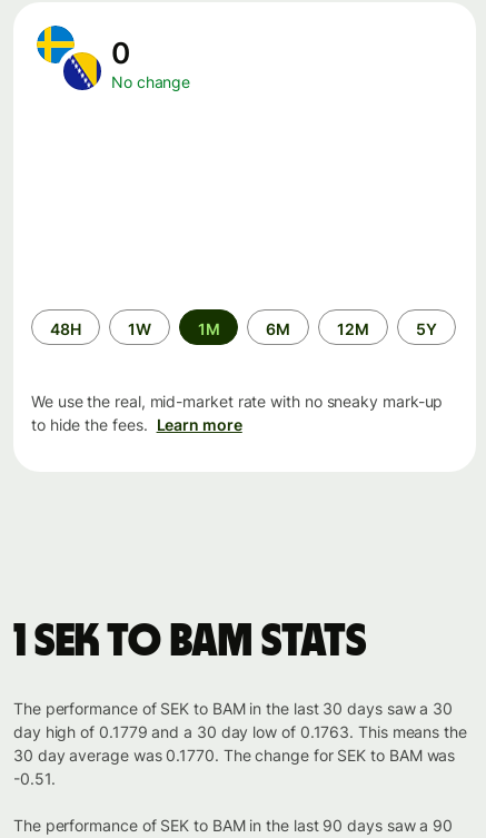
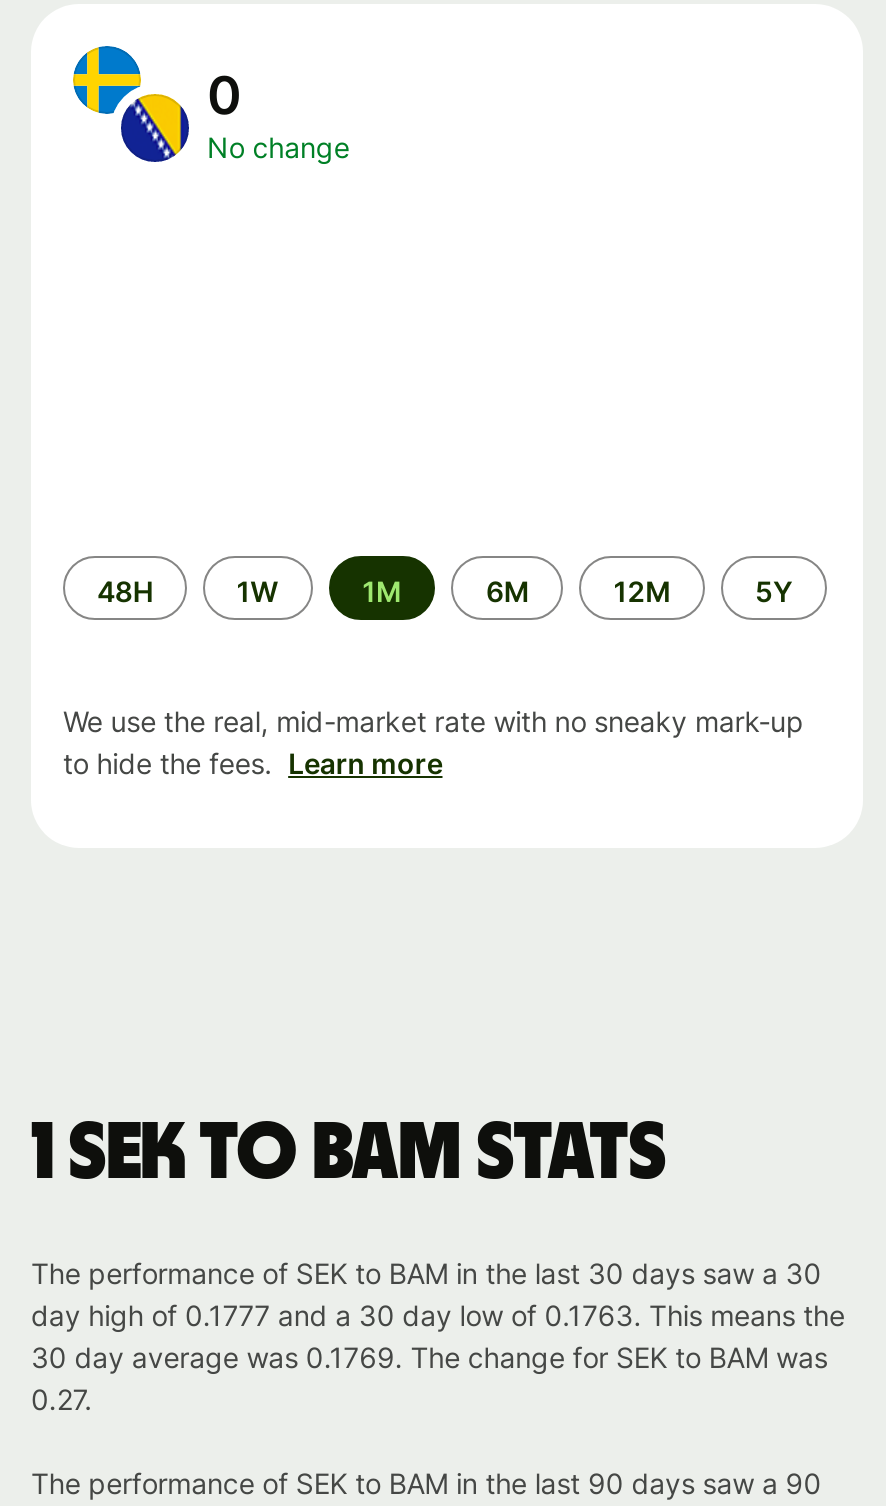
[13,722,467,741] day high of 0.1779 and a 30 day low of 0.1763. This means the -> [31,1298,845,1332] day high of 0.1777 and a 30 day low of 0.1763. This means the
[13,746,455,765] 30 day average was 0.1770. The change for SEK to BAM was -> [31,1340,828,1374] 30 day average was 0.1769. The change for SEK to BAM was
[13,769,55,788] -0.51. -> [31,1382,92,1416] 0.27.

